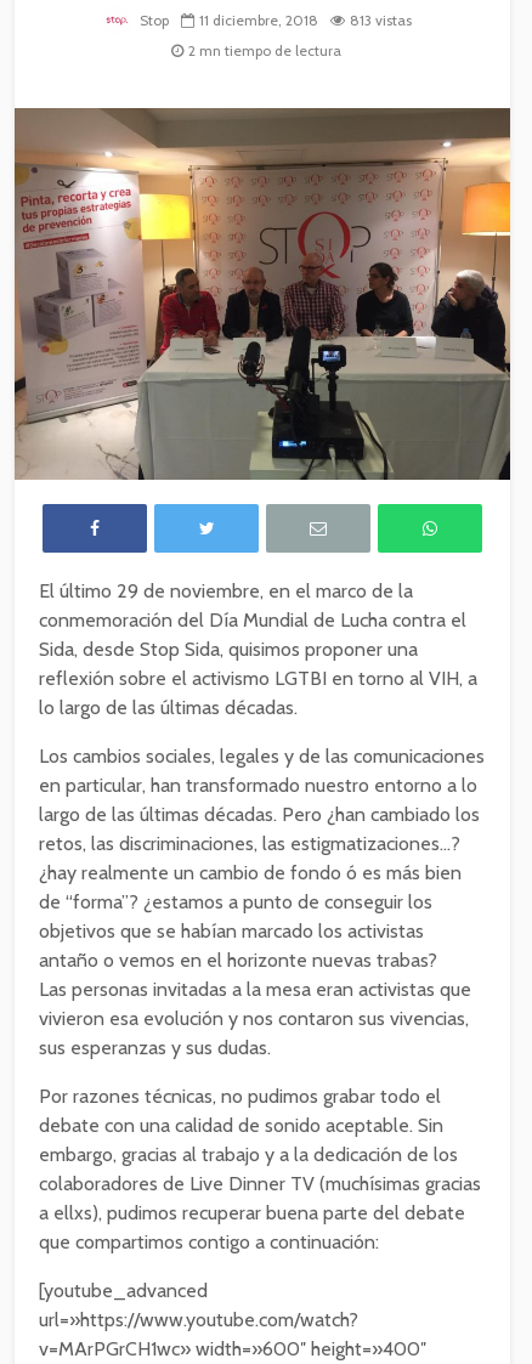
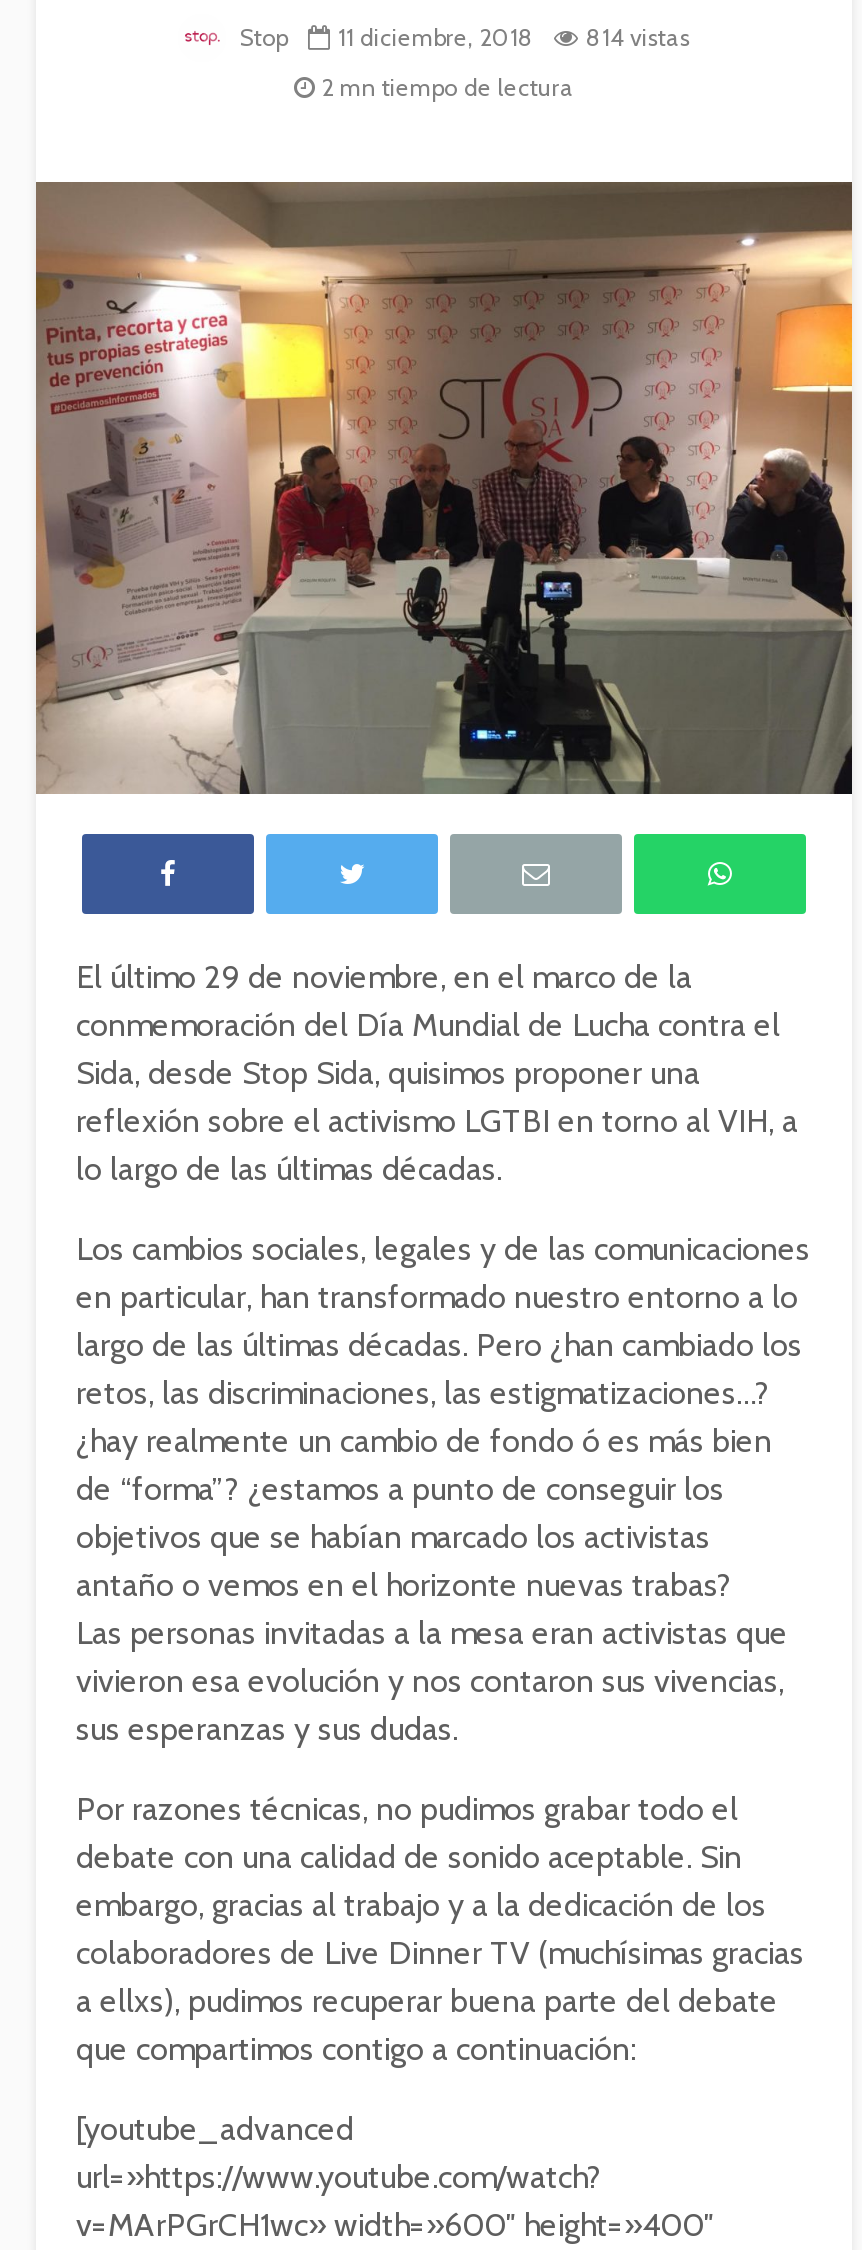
[135,11,411,29] Stop 11 diciembre, 2018 813 vistas -> [234,22,690,52] Stop 11 diciembre, 2018 814 vistas

